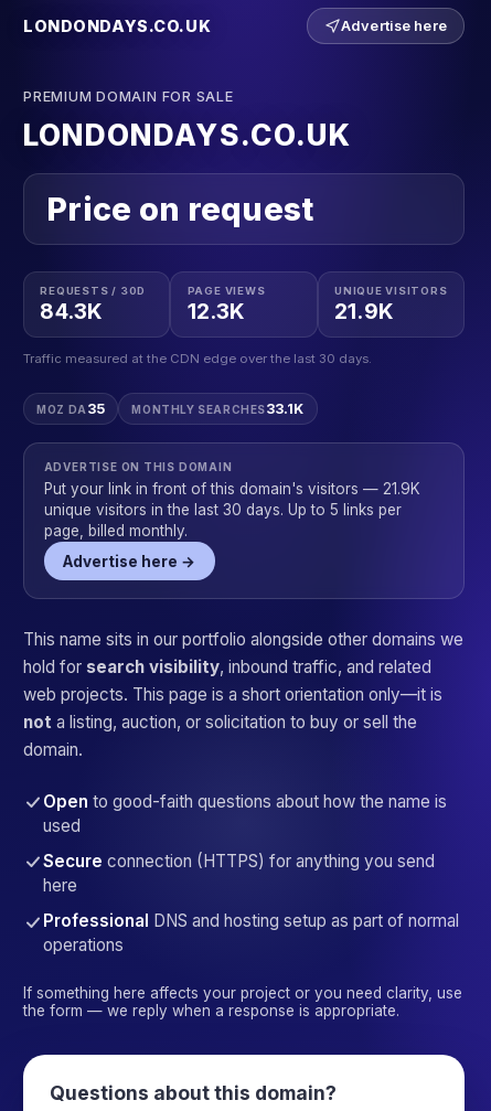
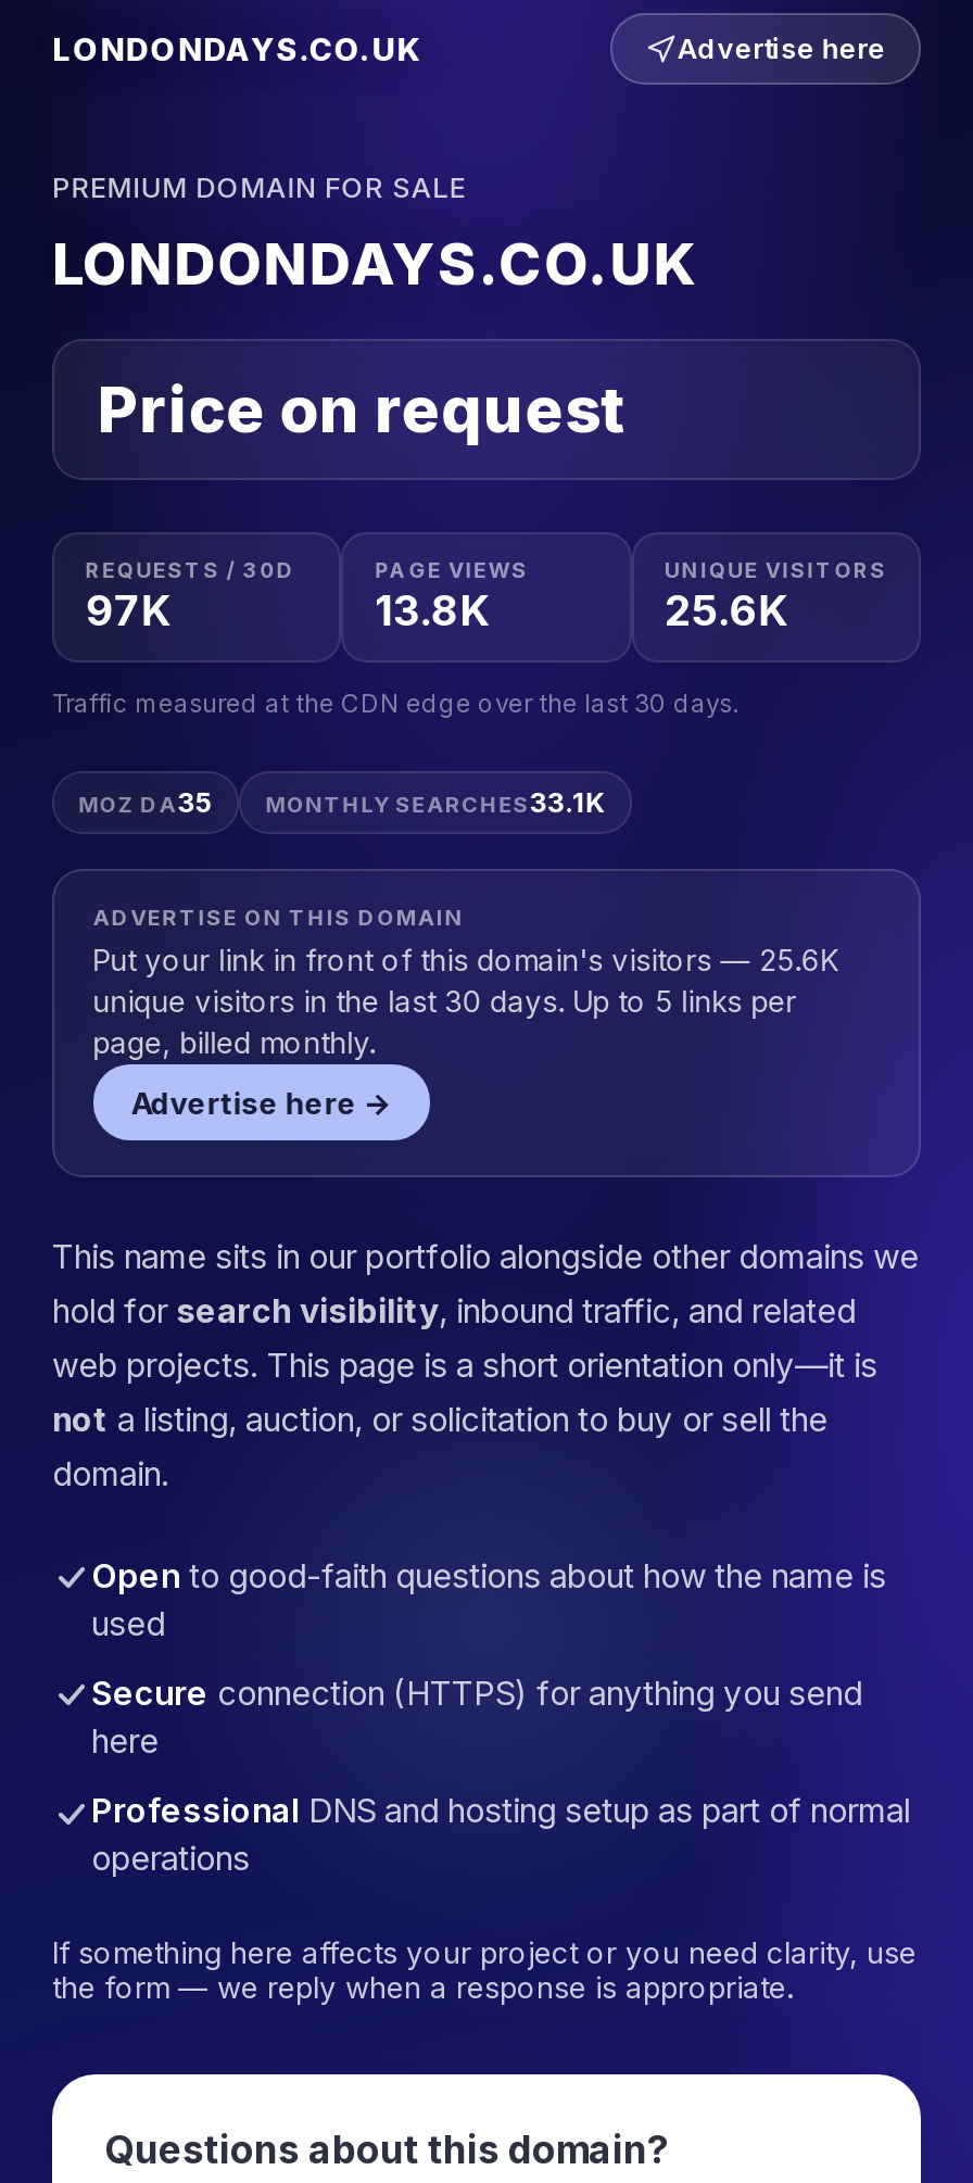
[40,298,103,325] 84.3K -> [86,585,172,637] 97K
[187,298,246,325] 12.3K -> [375,585,490,637] 13.8K
[334,298,394,325] 21.9K -> [665,585,788,637] 25.6K
[44,480,420,498] Put your link in front of this domain's visitors — 21.9K -> [93,943,840,978] Put your link in front of this domain's visitors — 25.6K

